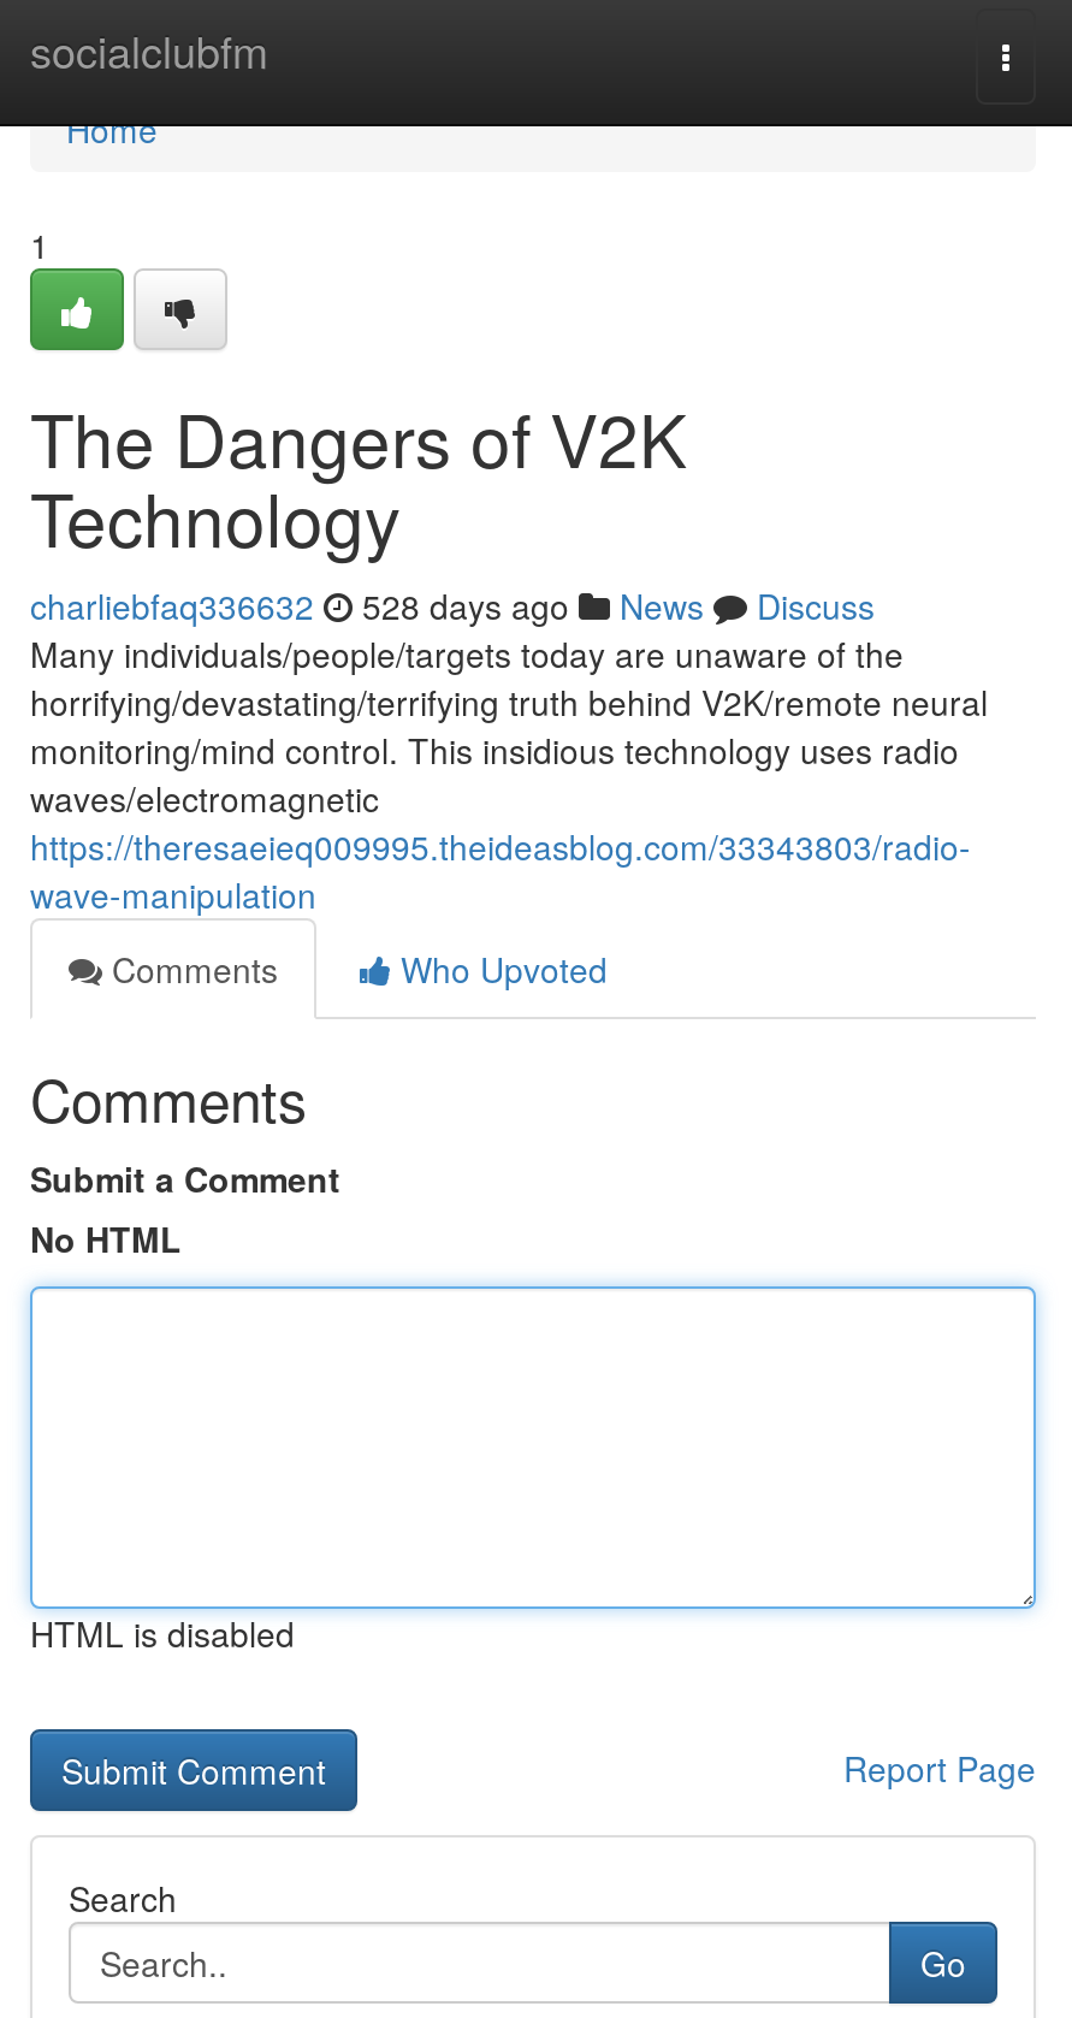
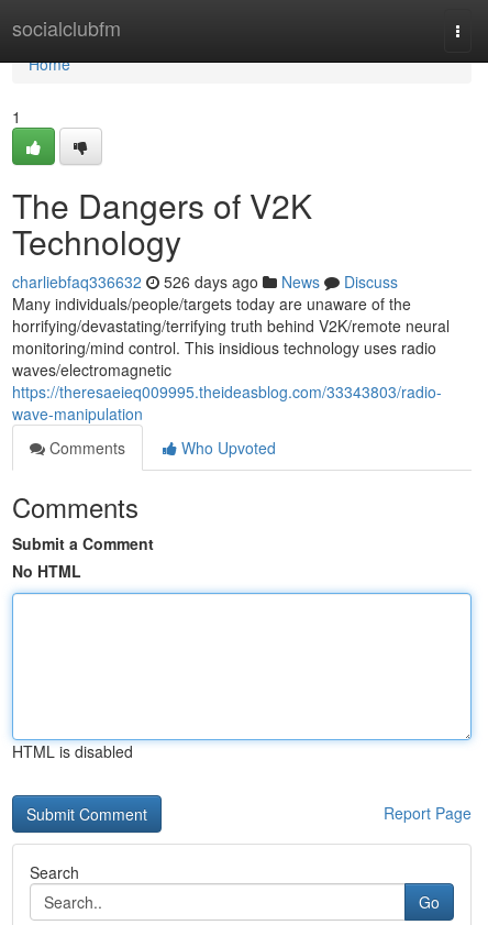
[30,581,875,629] charliebfaq336632 528 days ago News Discuss -> [12,271,398,293] charliebfaq336632 526 days ago News Discuss

